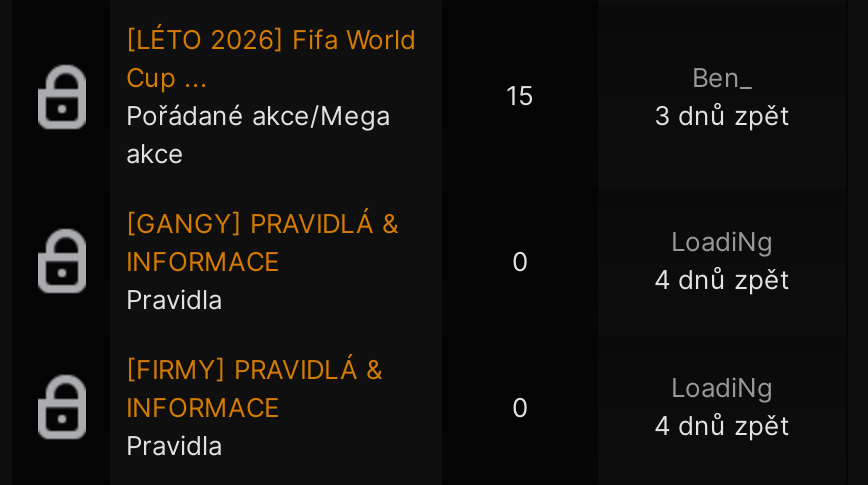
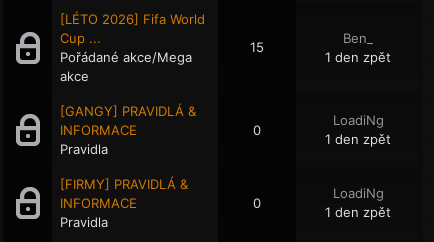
[654,99,790,131] 3 dnů zpět -> [325,49,391,65] 1 den zpět
[654,263,790,295] 4 dnů zpět -> [325,131,391,147] 1 den zpět
[654,409,790,441] 4 dnů zpět -> [325,204,391,220] 1 den zpět

